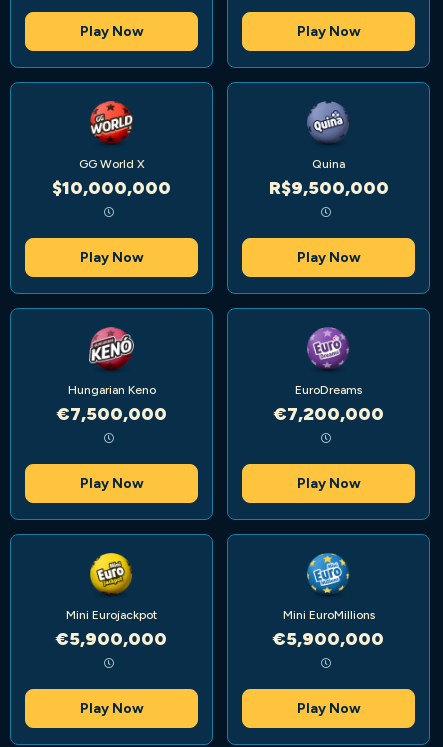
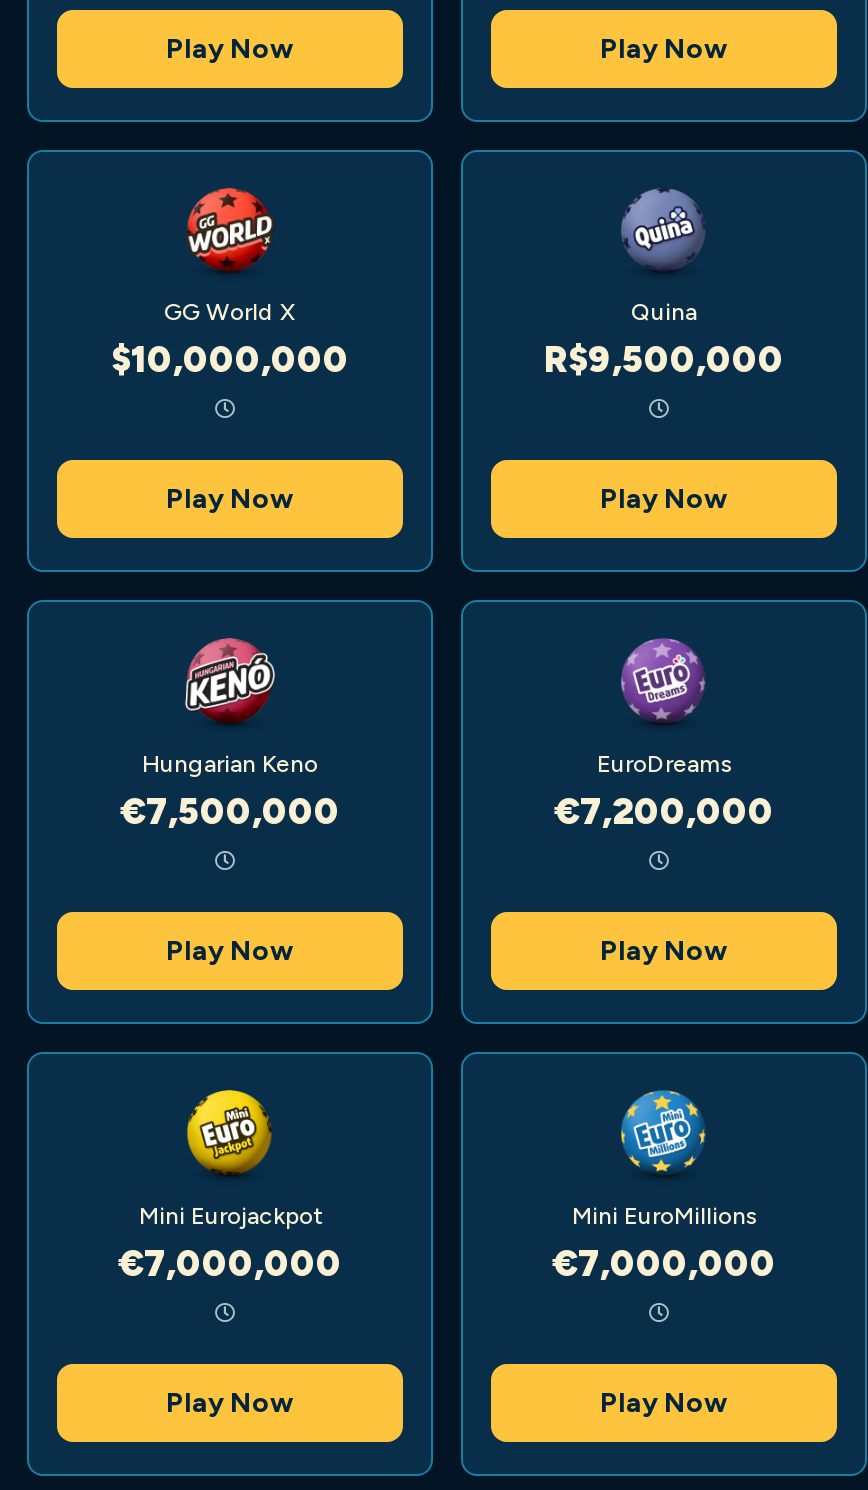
[56,628,167,650] €5,900,000 -> [118,1241,342,1285] €7,000,000
[273,628,384,650] €5,900,000 -> [552,1241,776,1285] €7,000,000

